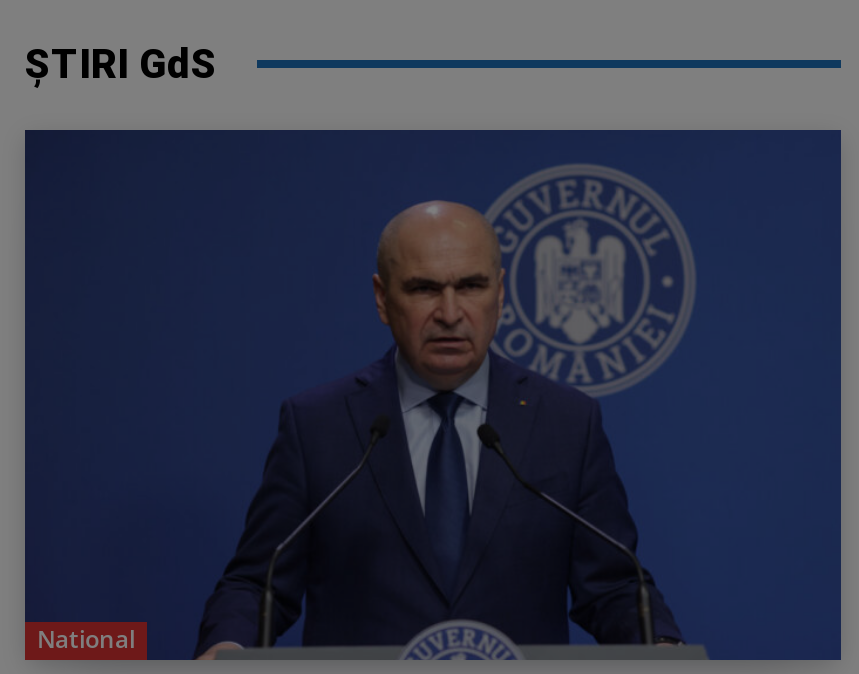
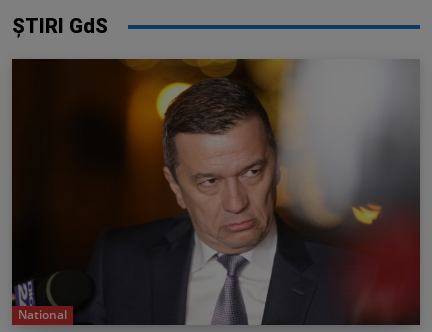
[23,127,843,661] [image] -> [11,58,421,326] [image]

